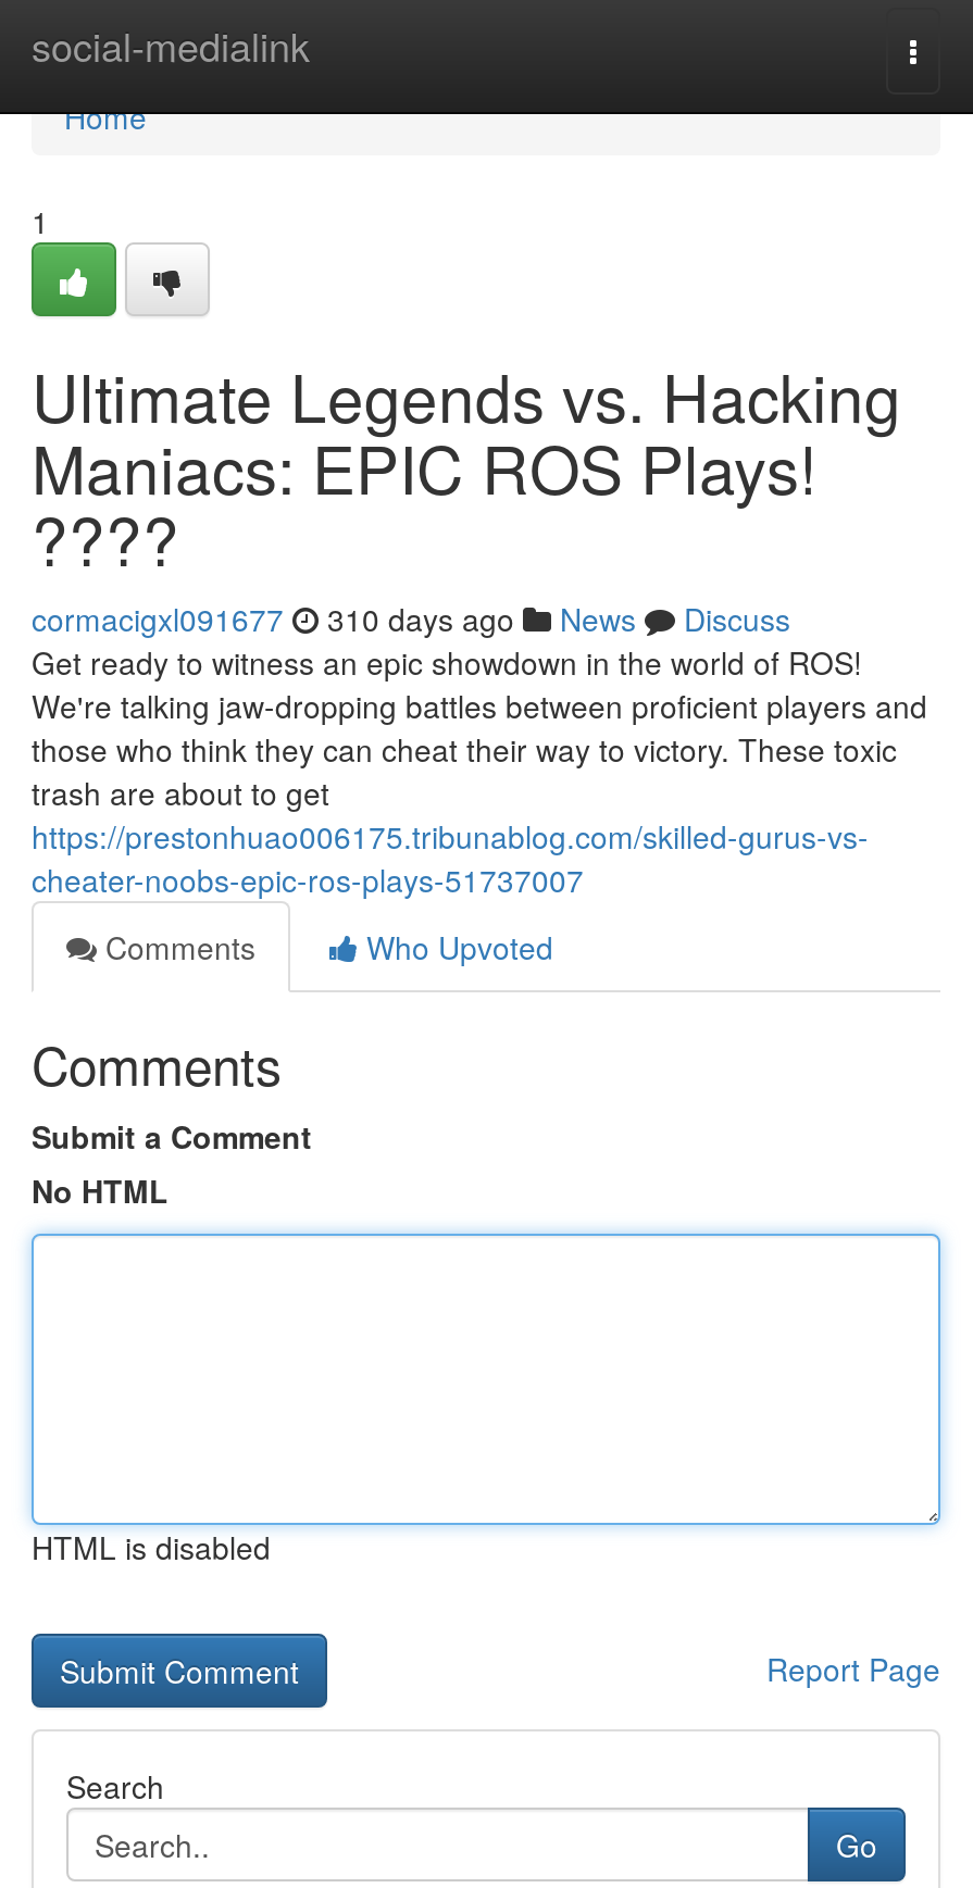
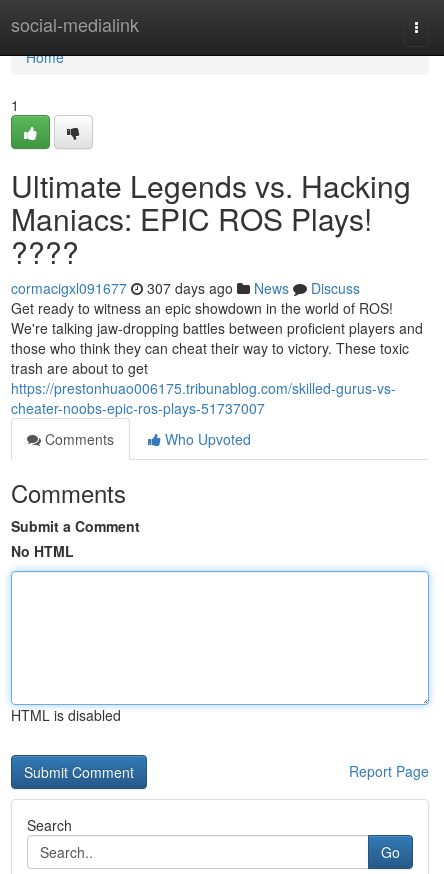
[32,597,790,640] cormacigxl091677 310 days ago News Discuss -> [11,278,360,298] cormacigxl091677 307 days ago News Discuss

